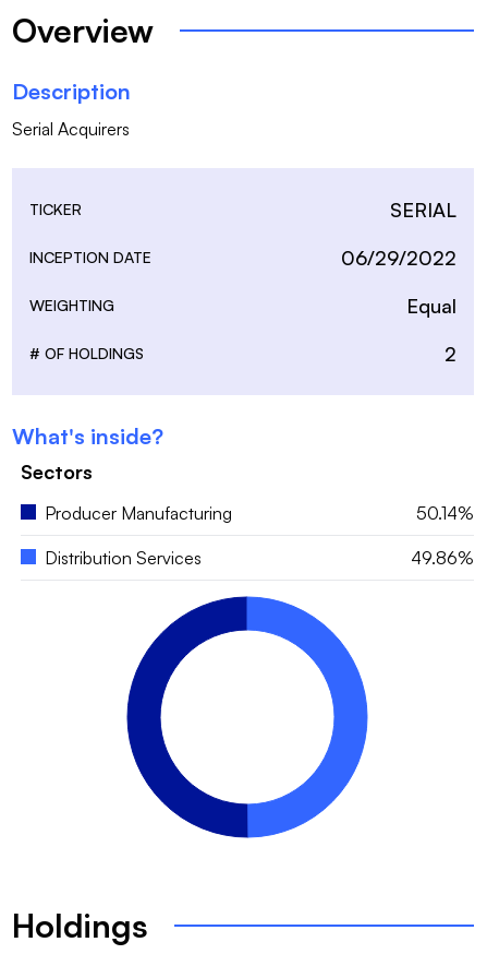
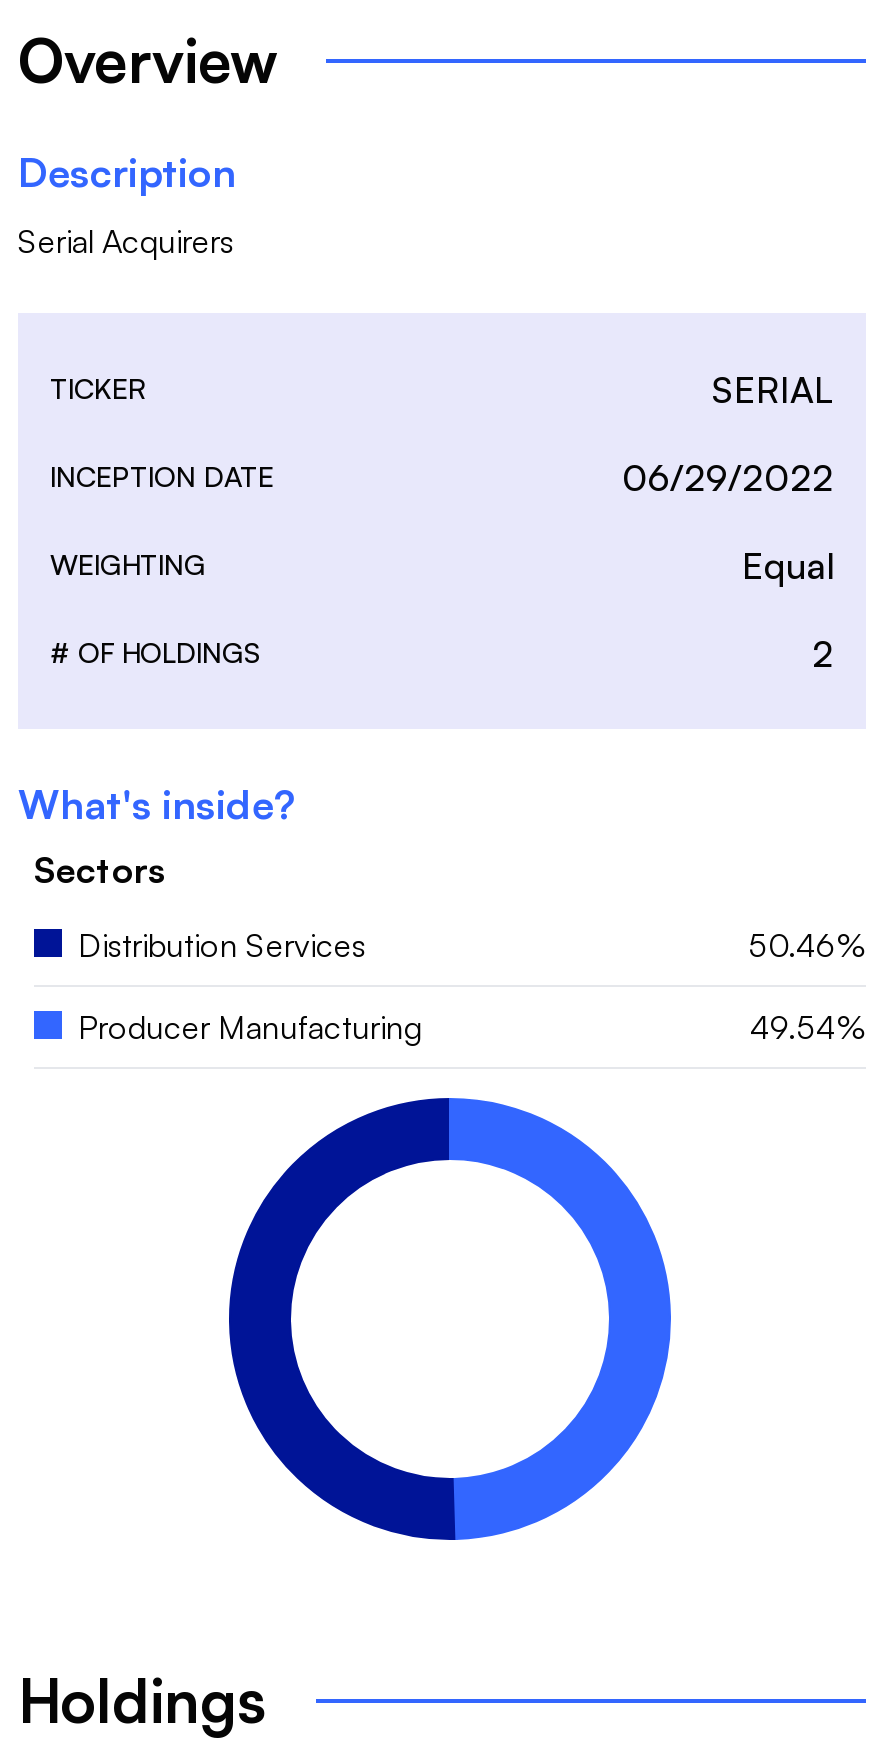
none -> [748,925,866,965] 50.46%
moved [45,502,232,524] -> [78,1007,422,1047]: Producer Manufacturing
[411,502,474,569] 50.14% | 49.86% -> [750,1007,866,1047] 49.54%
moved [45,547,202,569] -> [78,925,366,965]: Distribution Services

